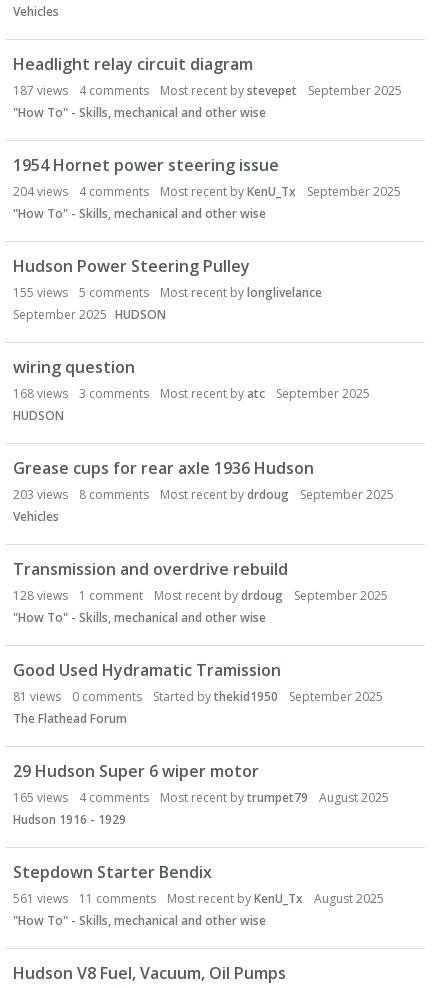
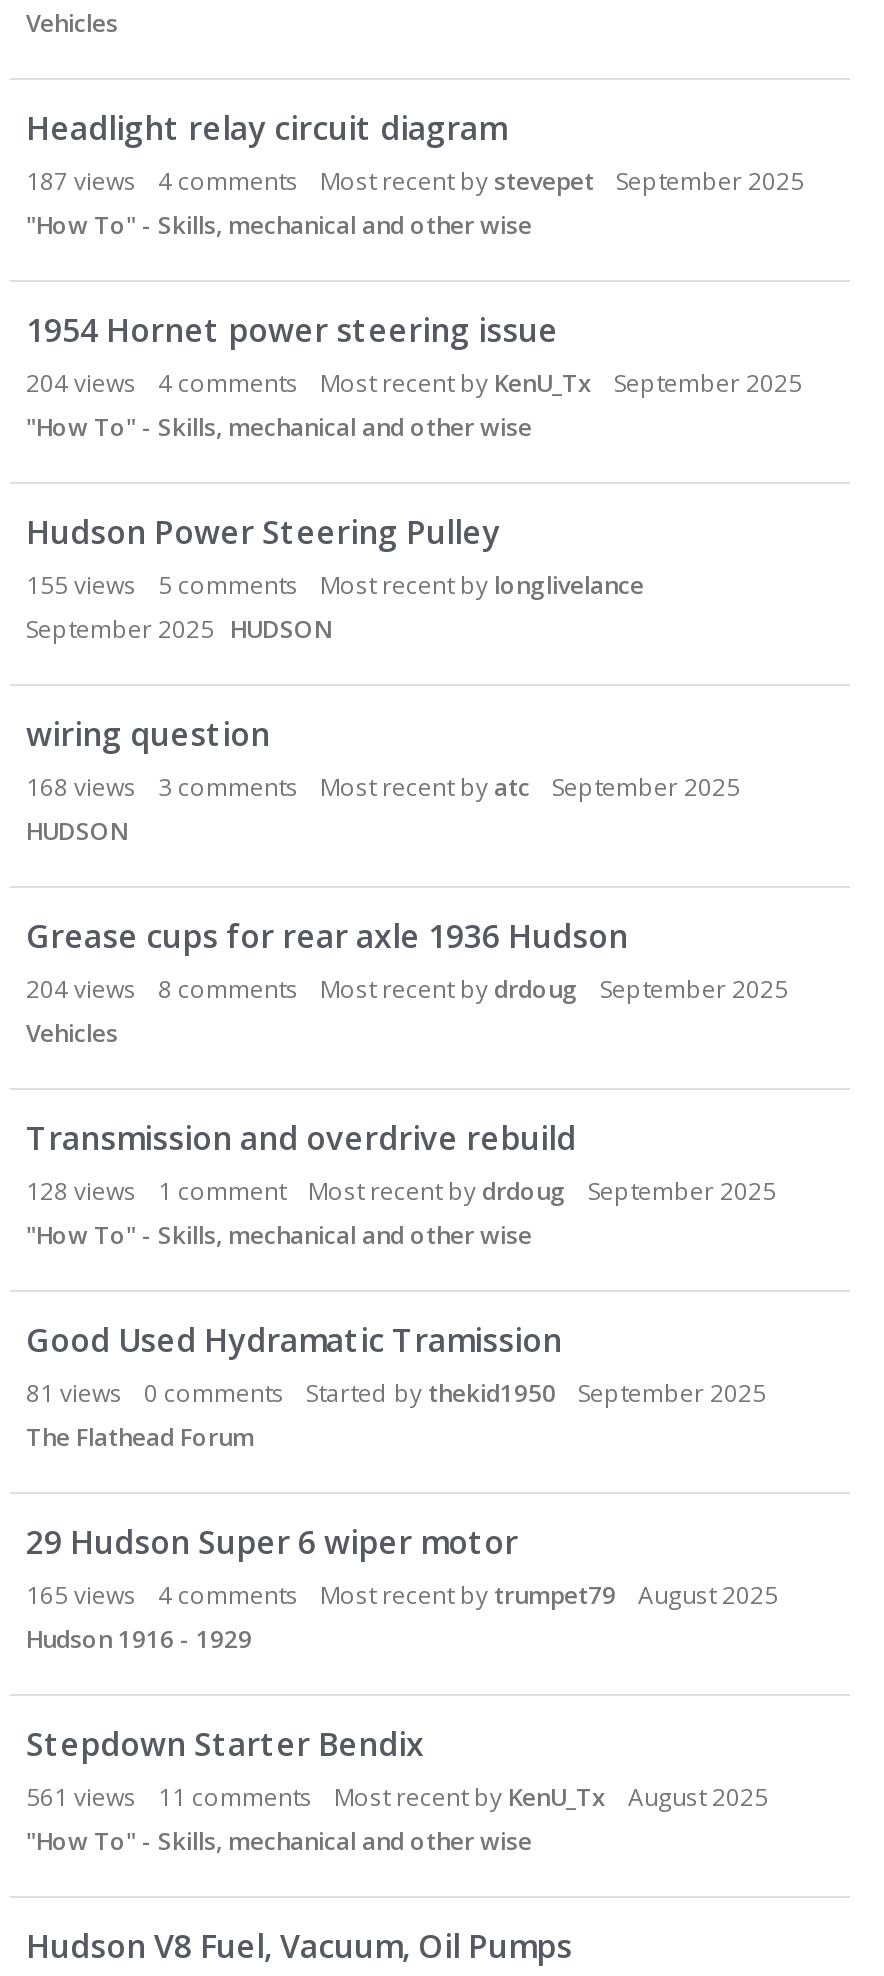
[13,486,394,503] 203 views 8 comments Most recent by drdoug September 2025 -> [26,972,788,1006] 204 views 8 comments Most recent by drdoug September 2025

